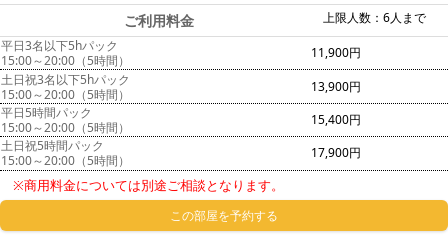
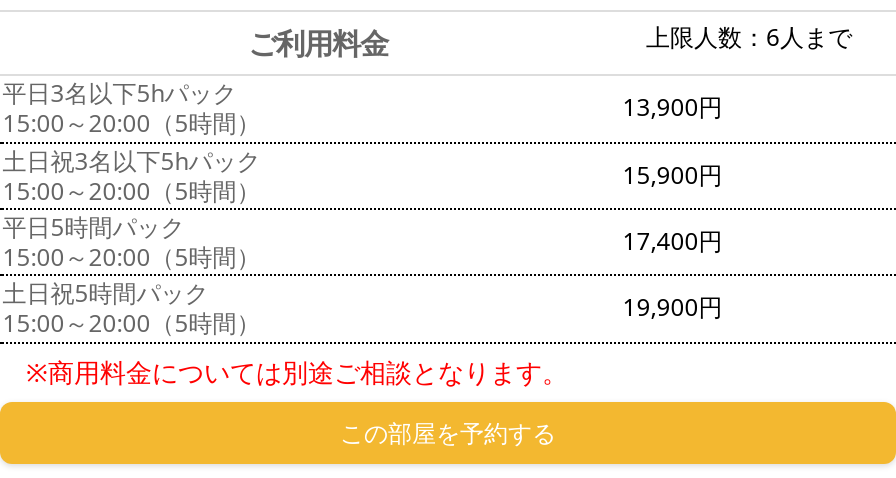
[311,44,361,61] 11,900円 -> [623,90,723,124] 13,900円
[311,78,361,95] 13,900円 -> [623,157,723,191] 15,900円
[311,111,361,128] 15,400円 -> [623,224,723,258] 17,400円
[311,144,361,161] 17,900円 -> [623,291,723,325] 19,900円

